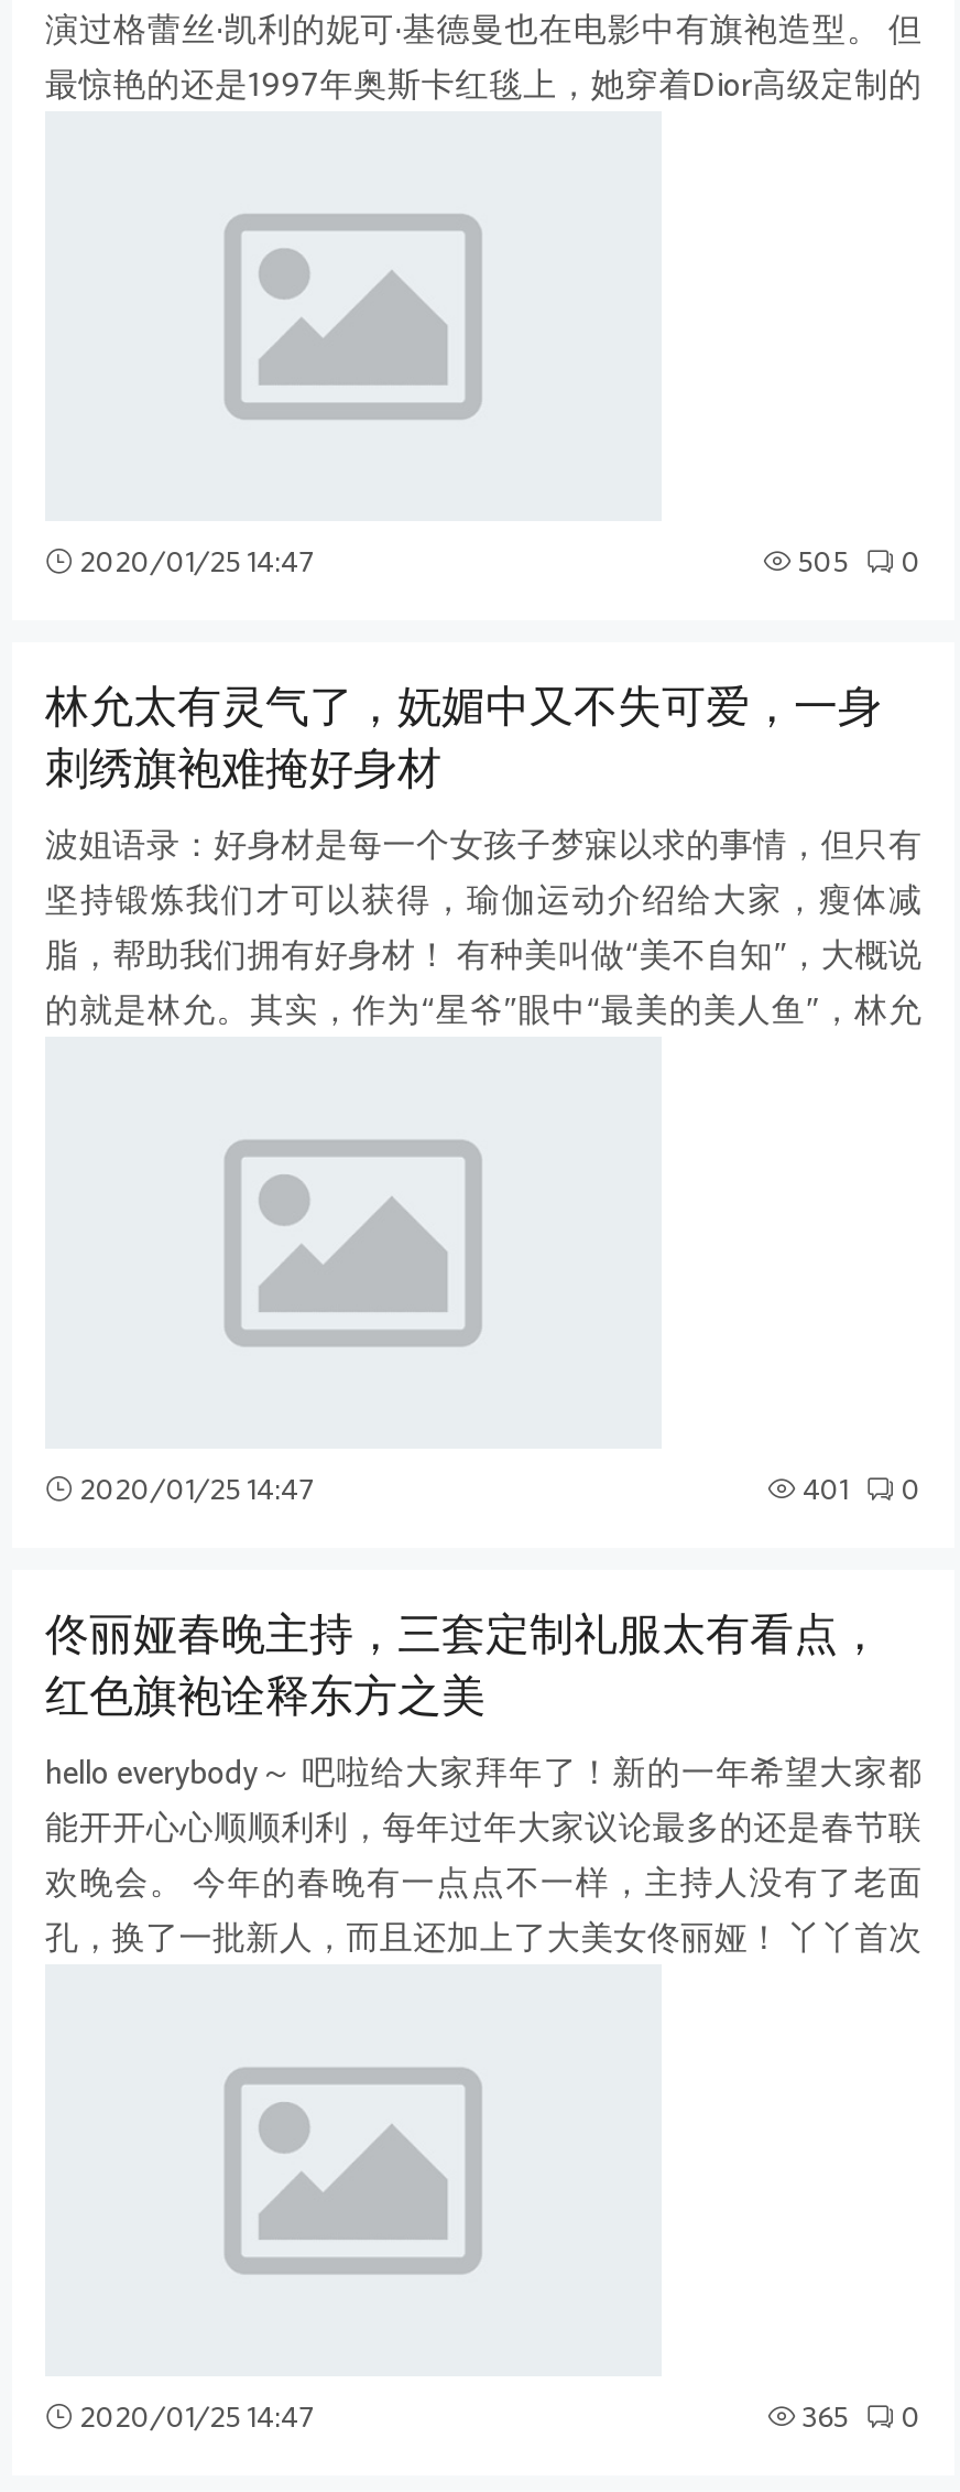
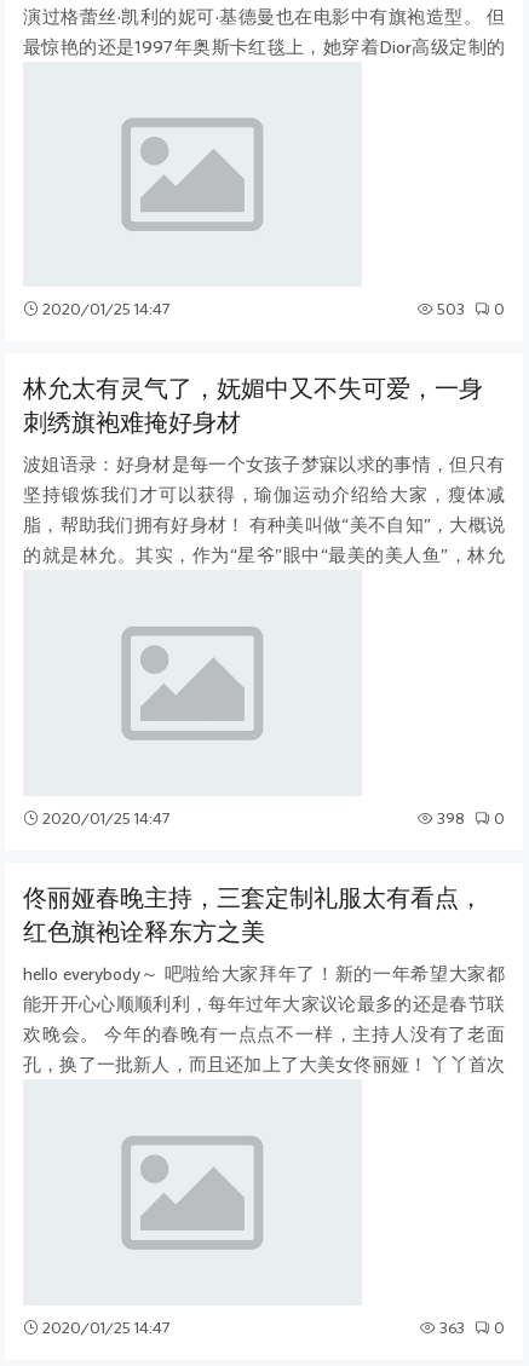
[792,546,921,579] 505 0 -> [433,300,505,319] 503 0
[796,1473,921,1506] 401 0 -> [433,809,505,828] 398 0
[796,2400,921,2433] 365 0 -> [436,1318,505,1336] 363 0

